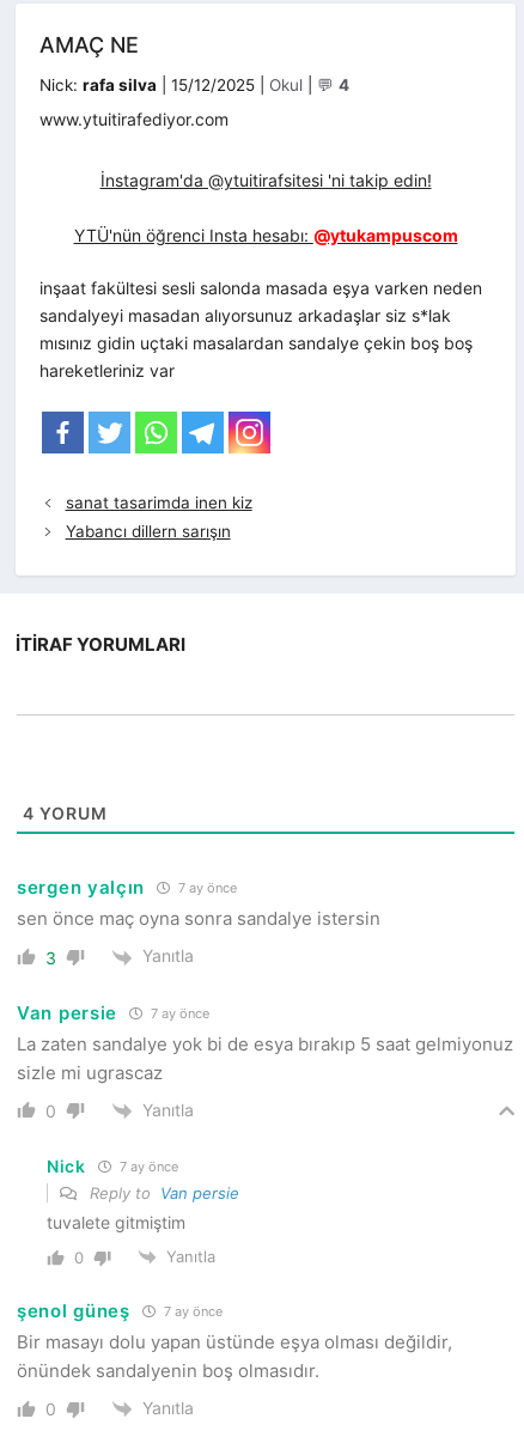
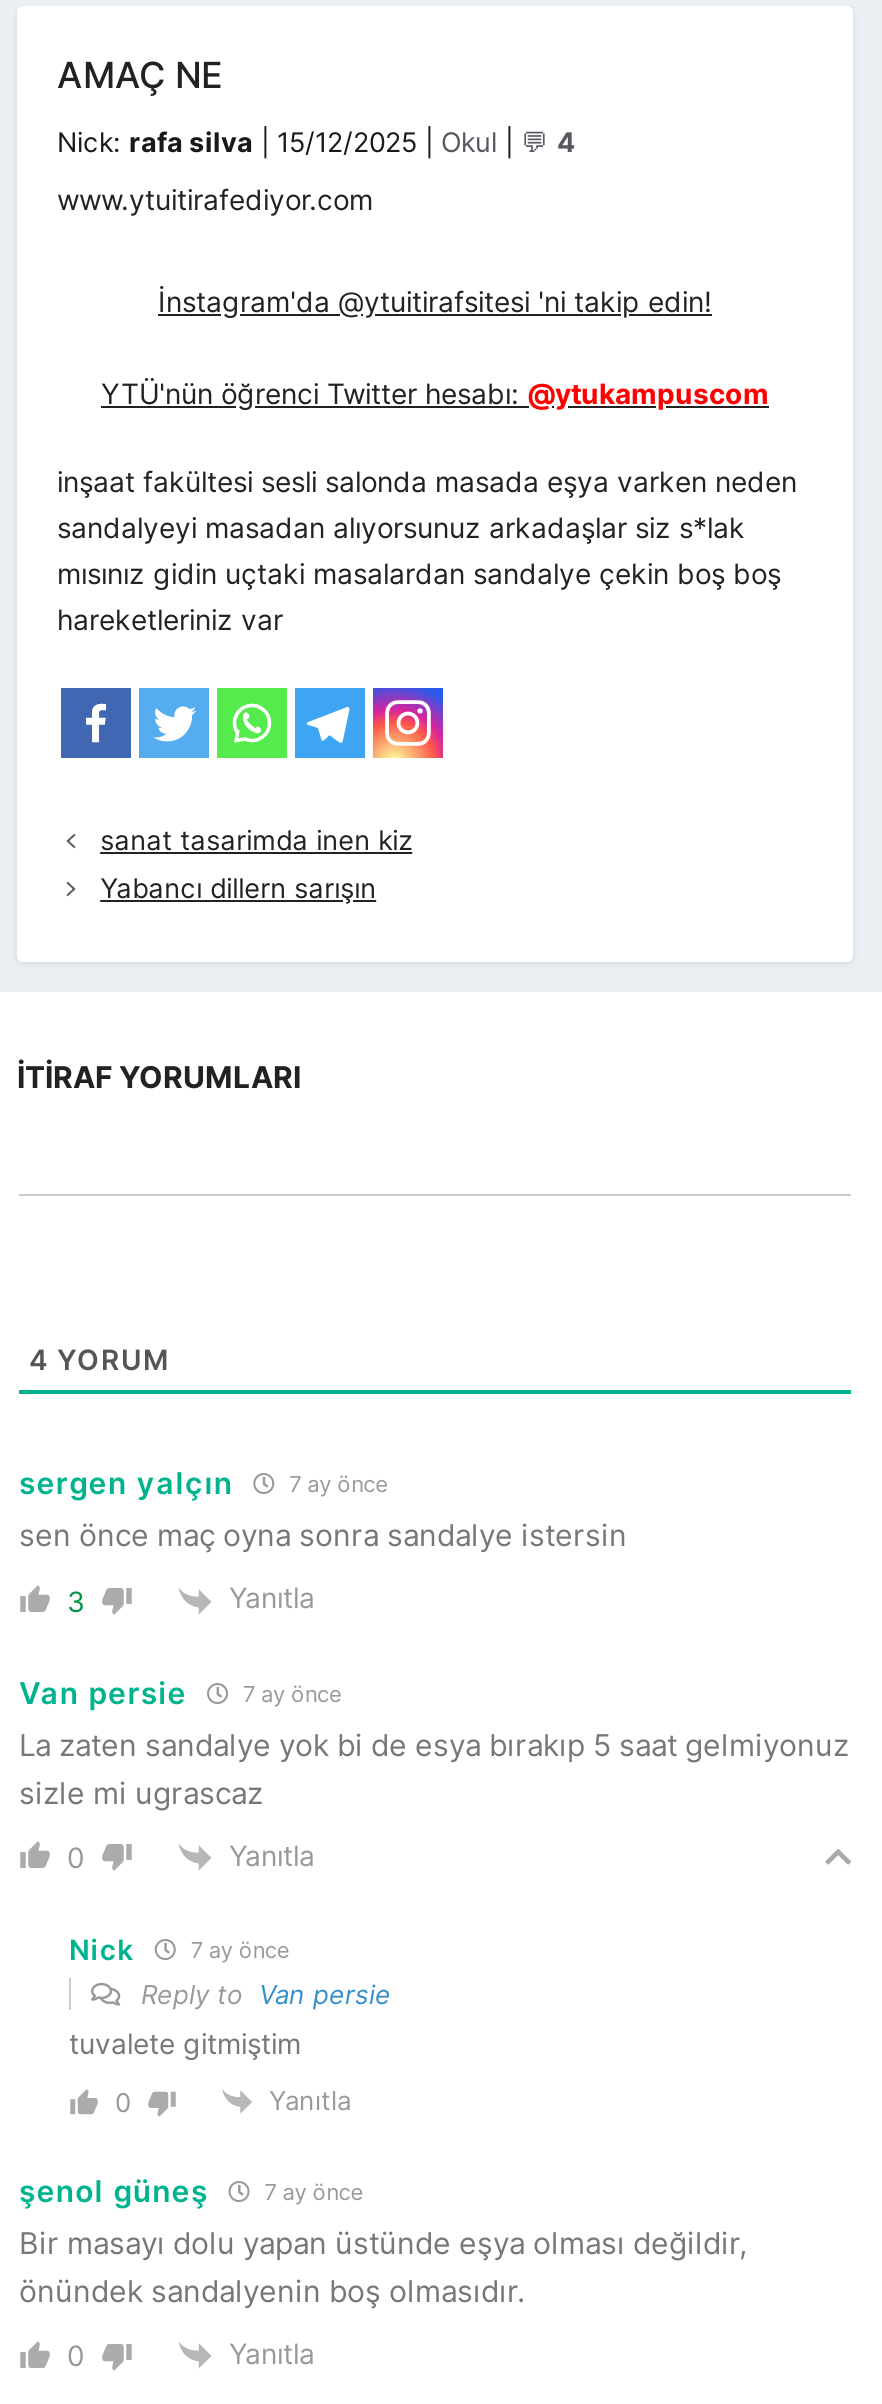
[74,226,458,246] YTÜ'nün öğrenci Insta hesabı: @ytukampuscom -> [101,377,769,411] YTÜ'nün öğrenci Twitter hesabı: @ytukampuscom

